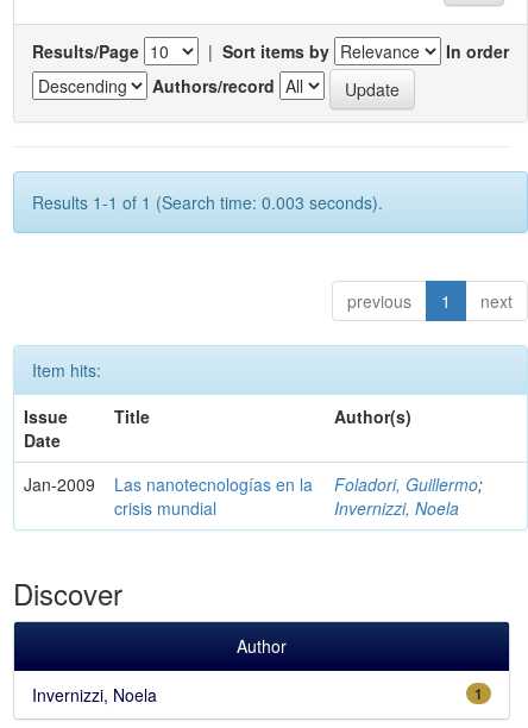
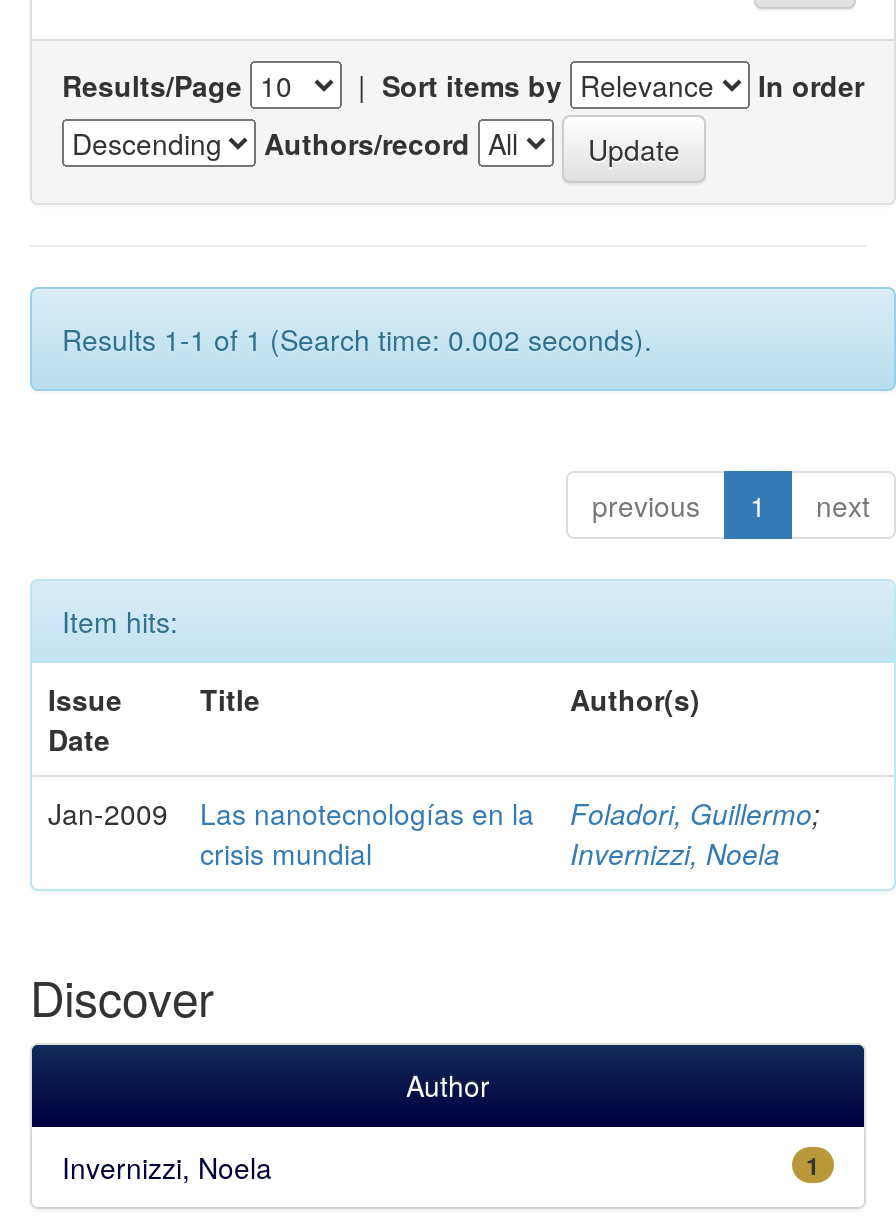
[32,190,383,214] Results 1-1 of 1 (Search time: 0.003 seconds). -> [62,319,652,359] Results 1-1 of 1 (Search time: 0.002 seconds).

